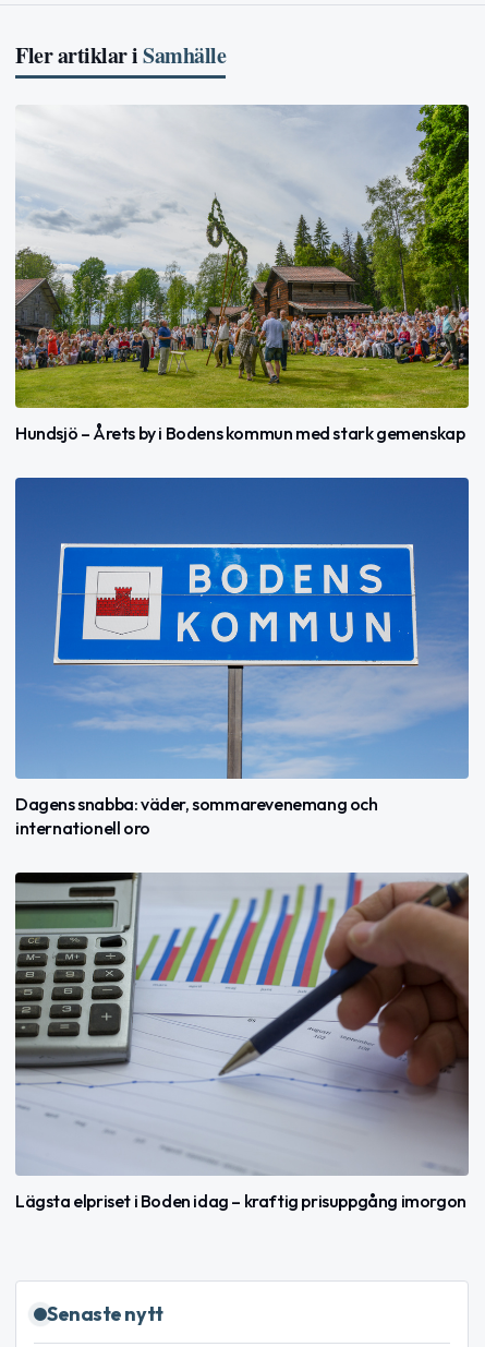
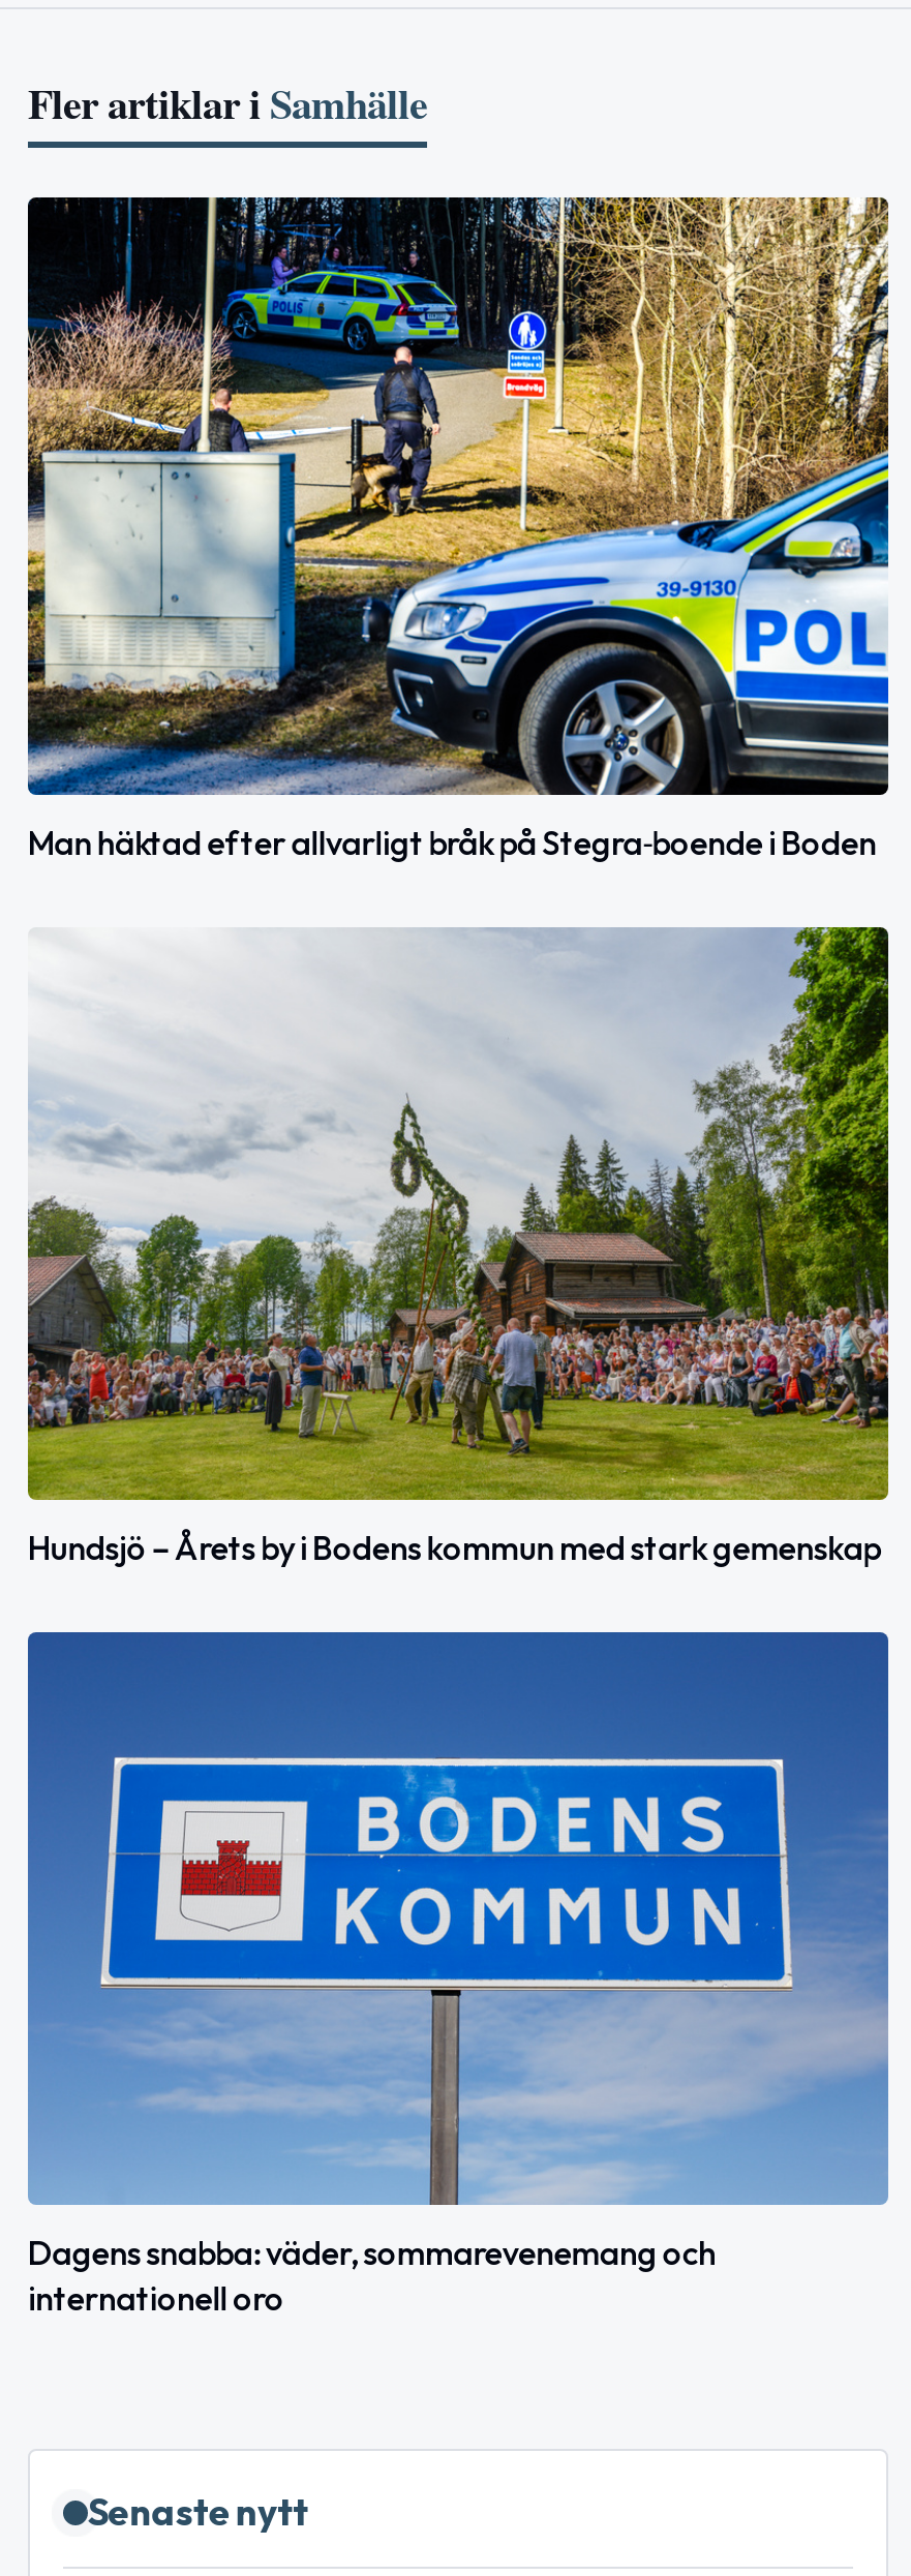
none -> [26,195,890,862] [image] | Man häktad efter allvarligt bråk på Stegra‑boende i Boden
moved [13,103,471,839] -> [24,923,892,2318]: [image] | Hundsjö – Årets by i Bodens kommun med stark gemenskap | Dagens snabba: väder, sommarevenemang och | internationell oro
[14,871,470,1212] [image] | Lägsta elpriset i Boden idag – kraftig prisuppgång imorgon -> none

